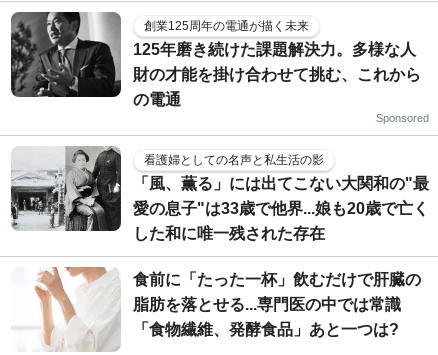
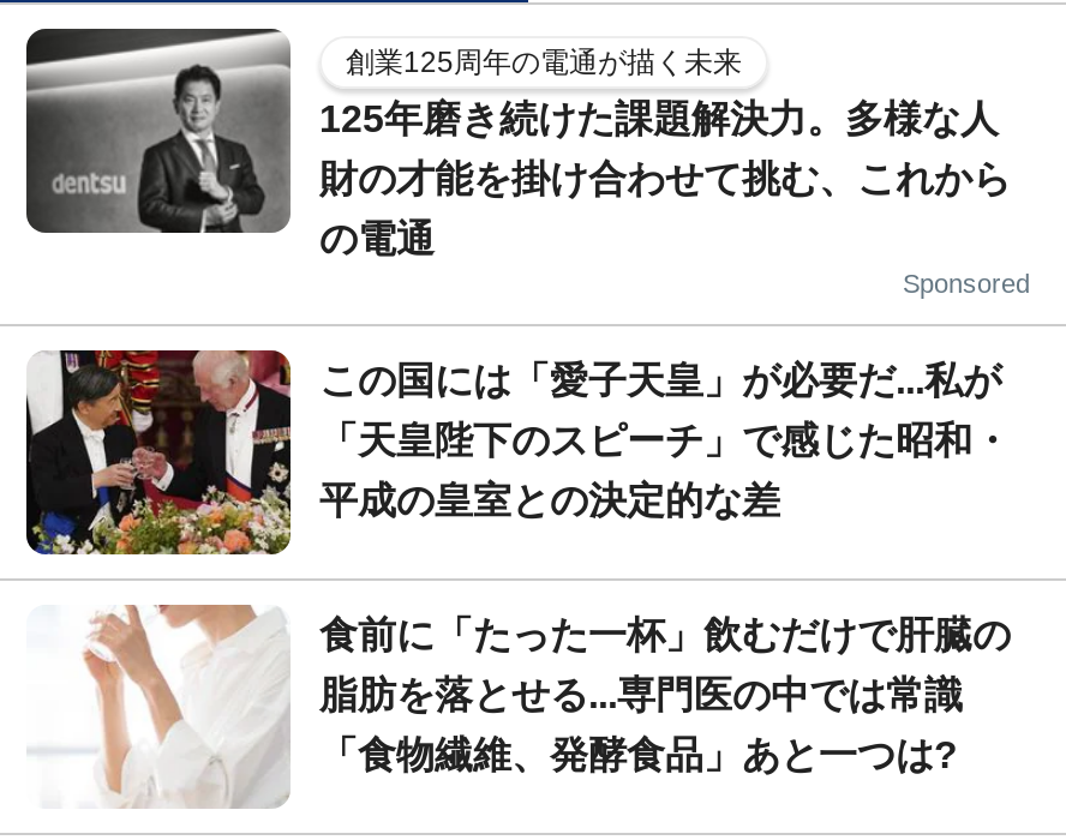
[11,12,121,97] [image] -> [26,26,291,235] [image]
[10,146,429,241] [image] | 看護婦としての名声と私生活の影 | 「風、薫る」には出てこない大関和の"最 | 愛の息子"は33歳で他界...娘も20歳で亡く | した和に唯一残された存在 -> [24,348,1011,557] [image] | この国には「愛子天皇」が必要だ...私が | 「天皇陛下のスピーチ」で感じた昭和・ | 平成の皇室との決定的な差

